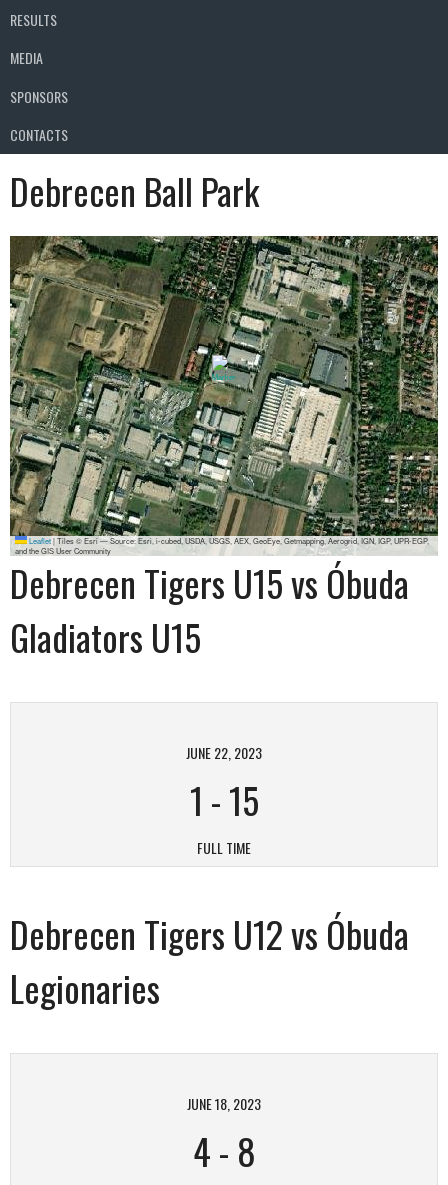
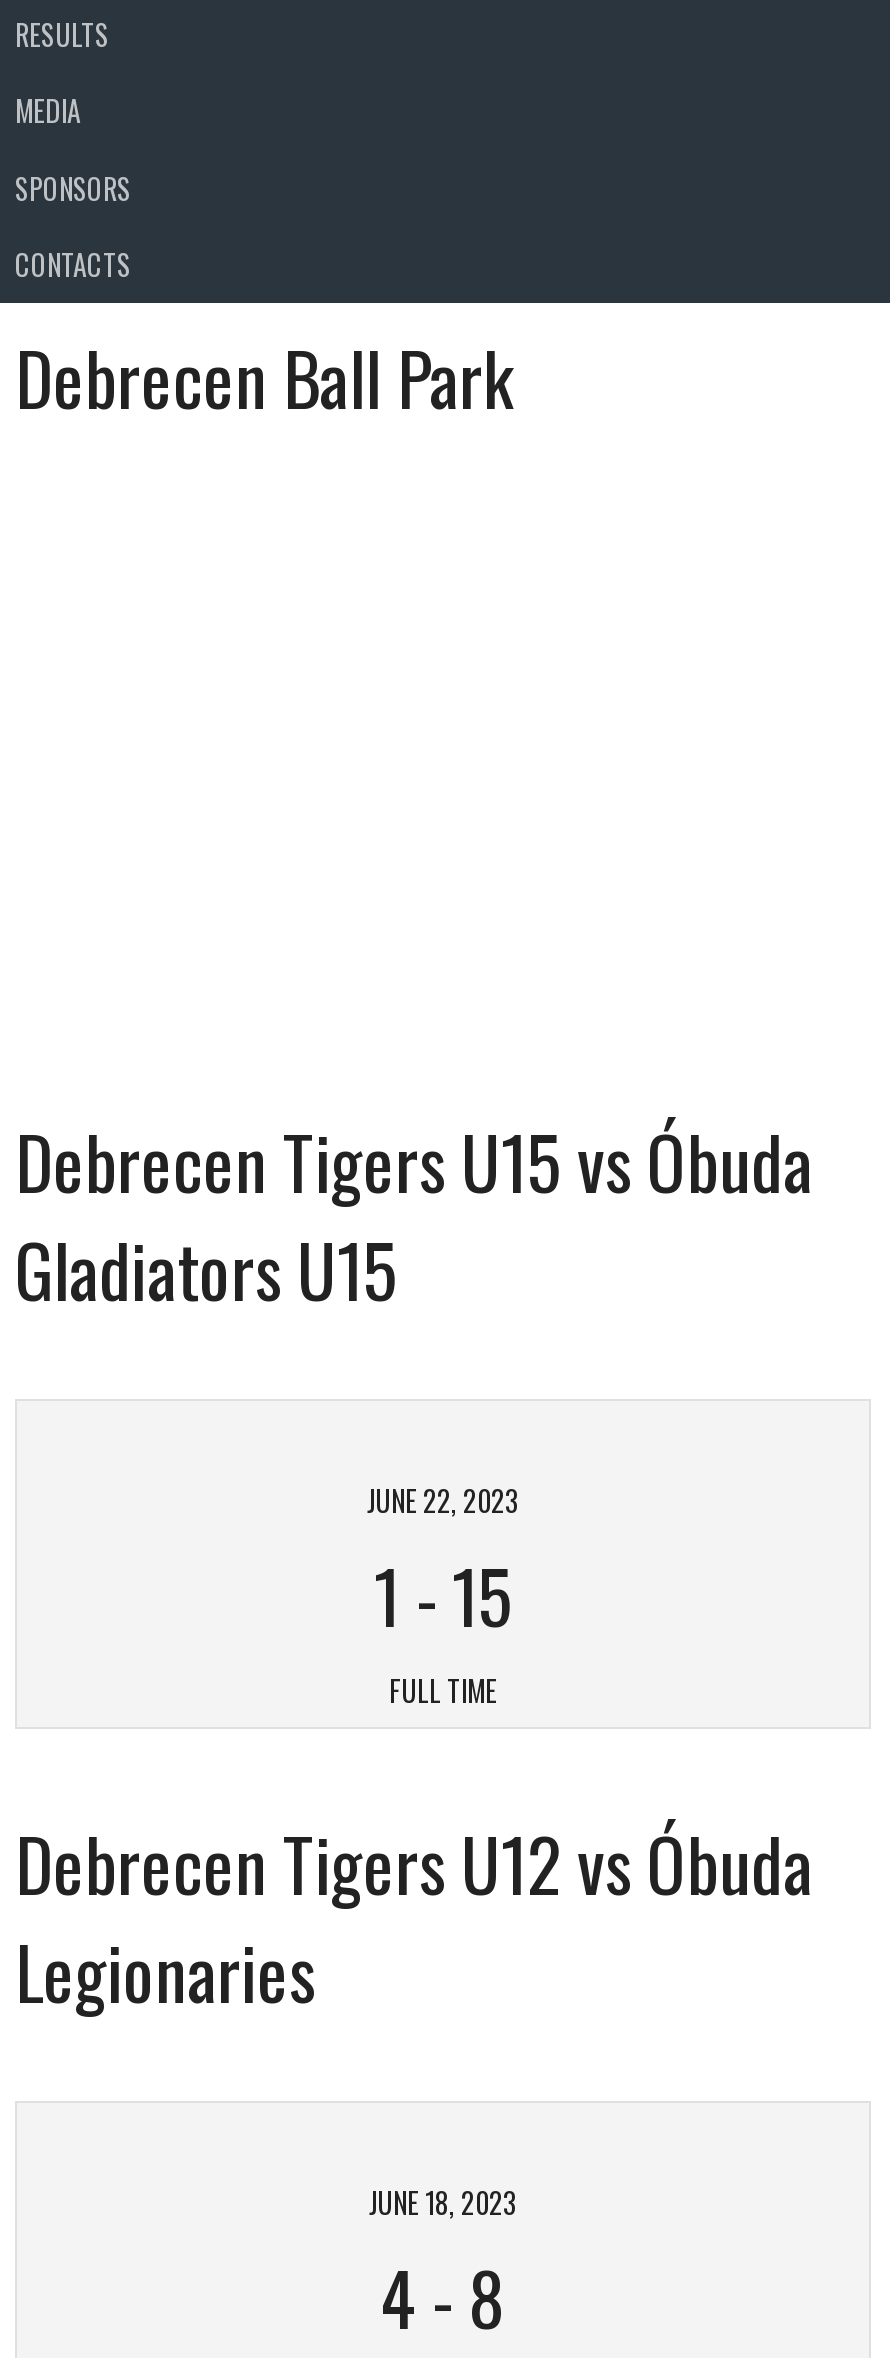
[9,235,439,556] [image] | Leaflet Tiles © Esri — Source: Esri, i-cubed, USDA, USGS, AEX, GeoEye, Getmapping, Aerogrid, IGN, IGP, UPR-EGP, | and the GIS User Community -> none

